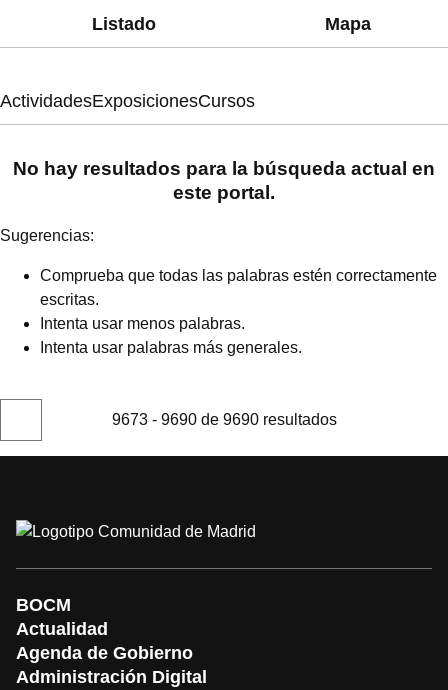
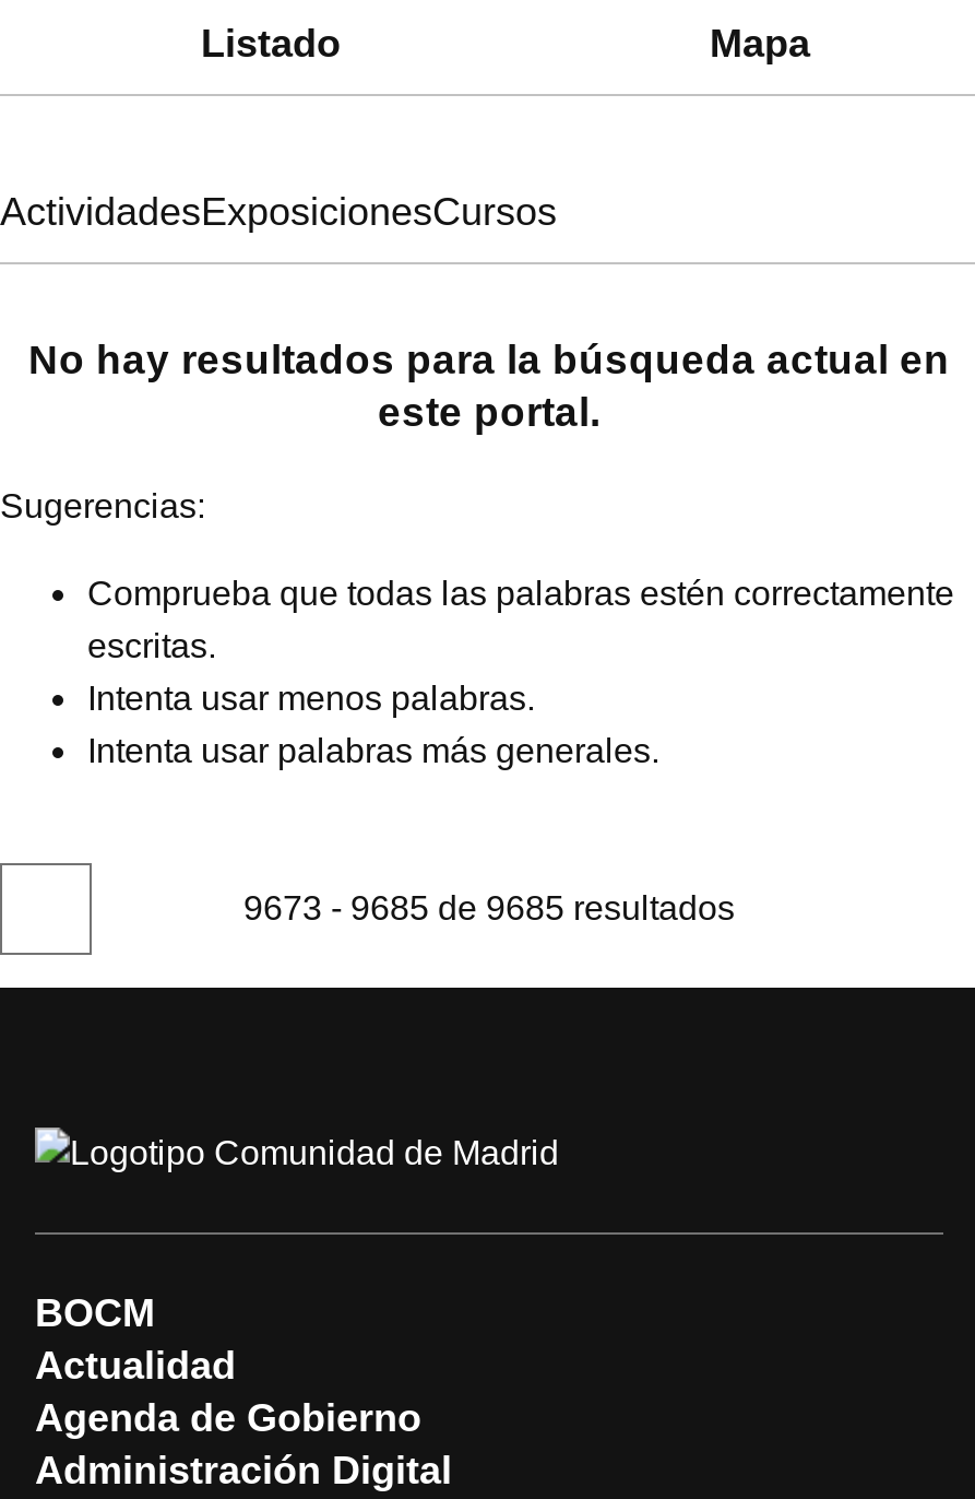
[111,411,336,428] 9673 - 9690 de 9690 resultados -> [243,889,735,926] 9673 - 9685 de 9685 resultados

